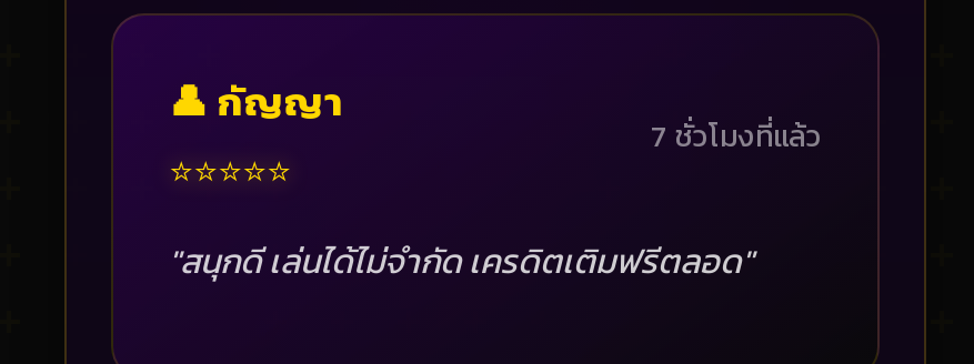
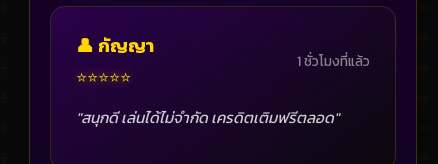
[651,112,822,156] 7 ชั่วโมงที่แล้ว -> [297,50,370,70] 1 ชั่วโมงที่แล้ว

